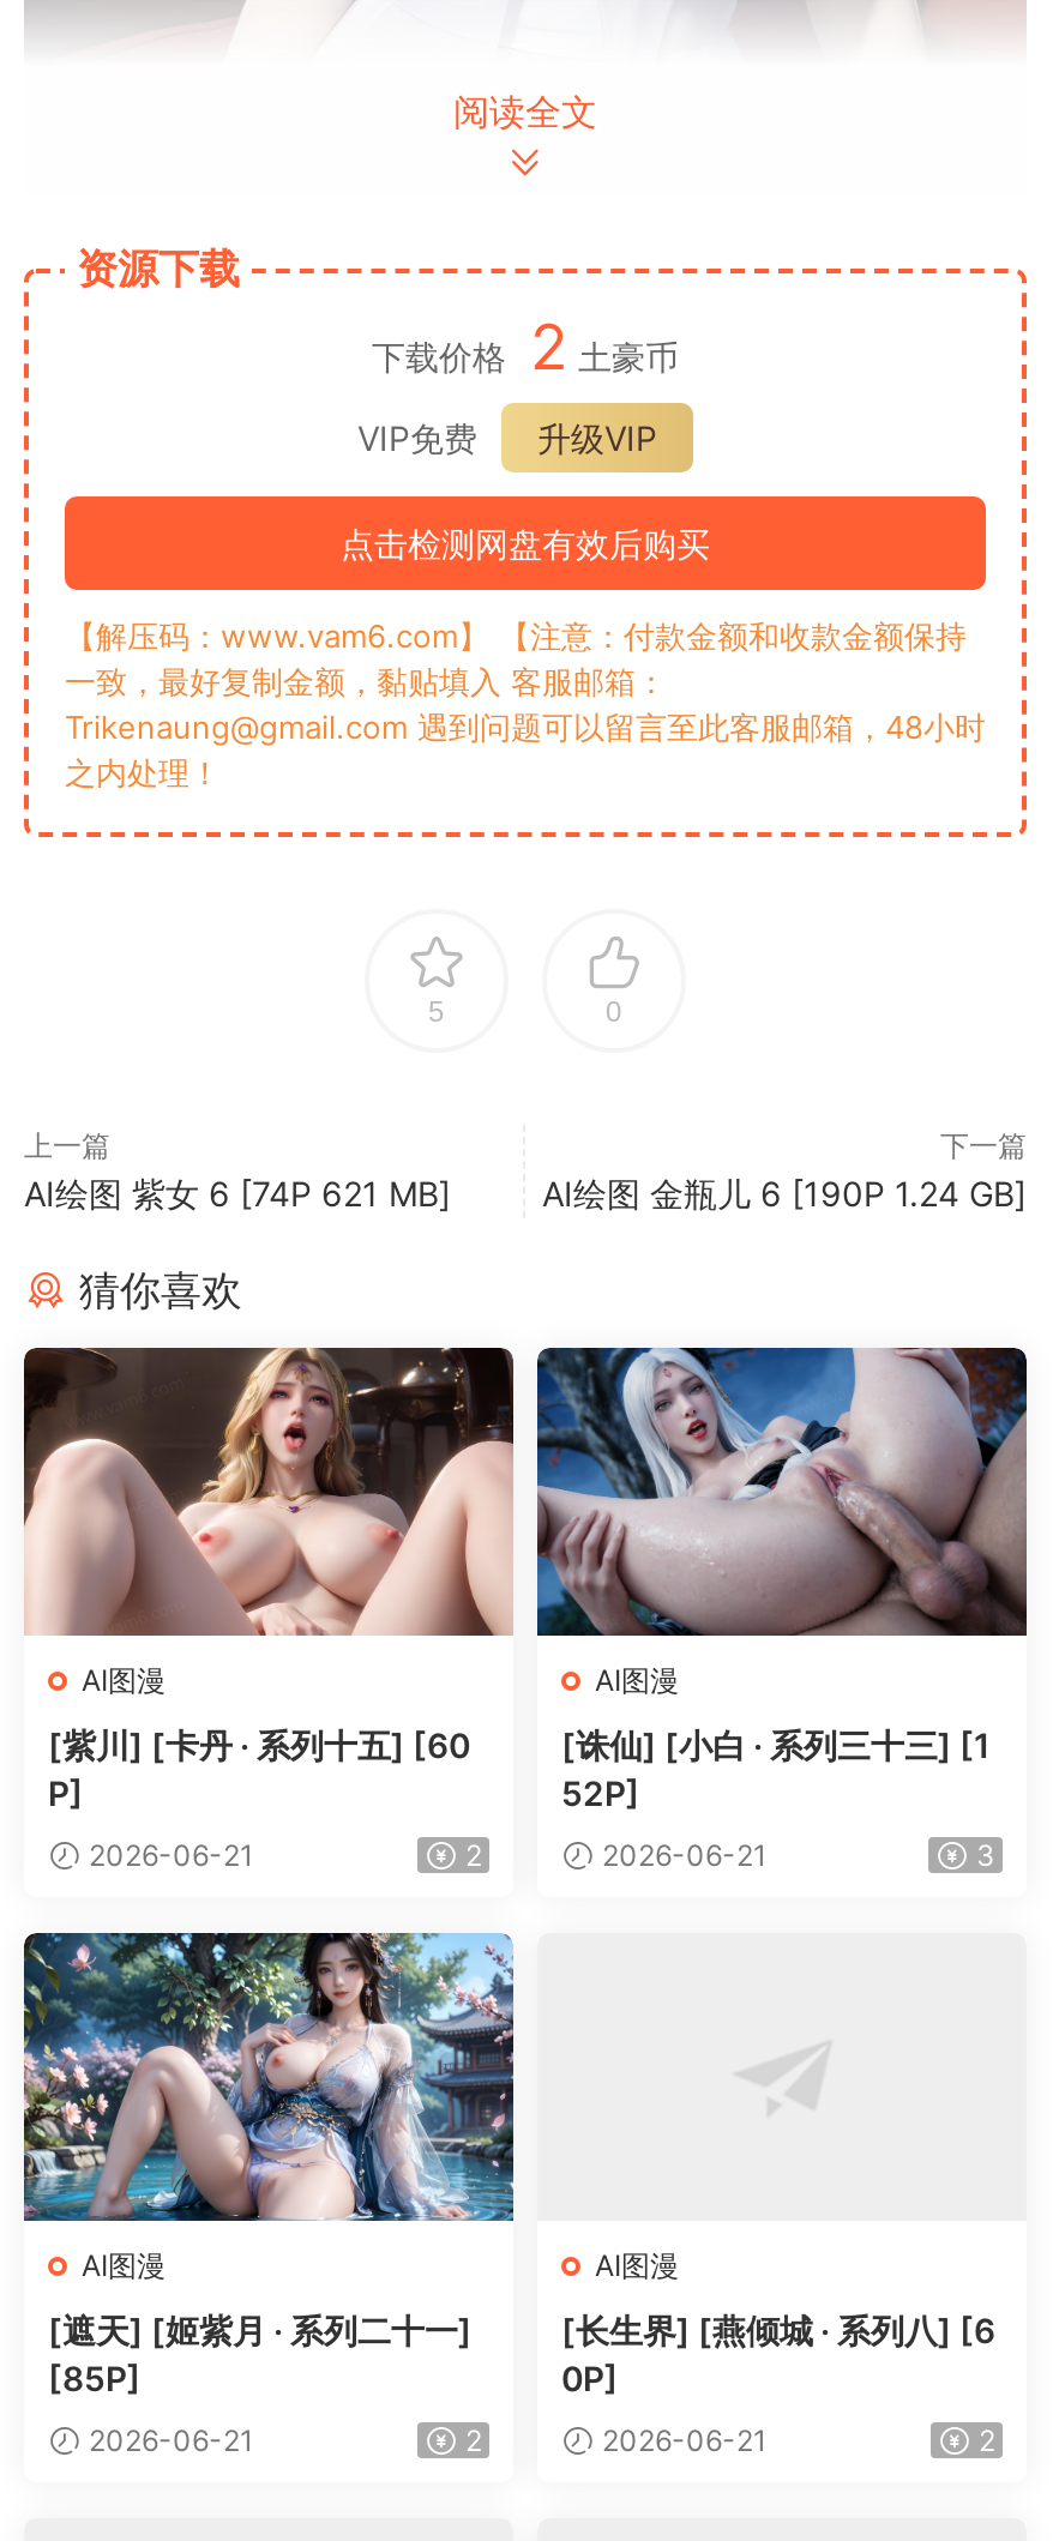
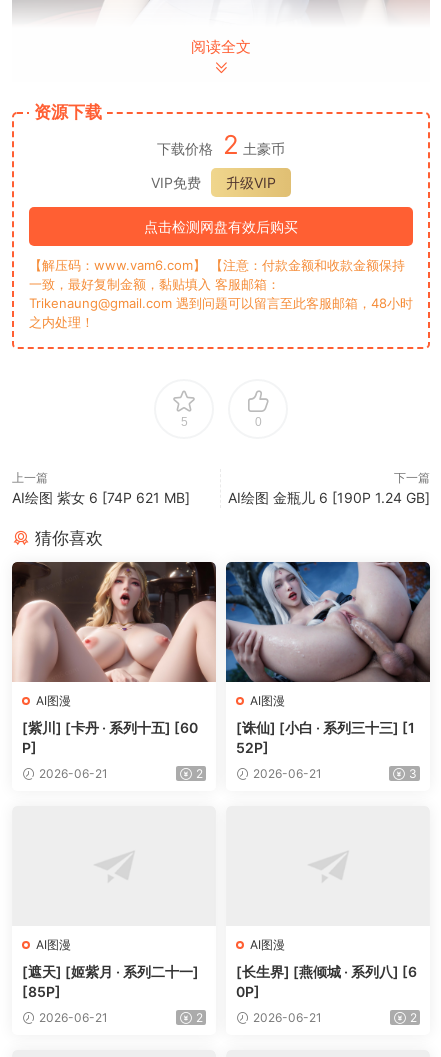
[22,1931,516,2223] [image] -> none

